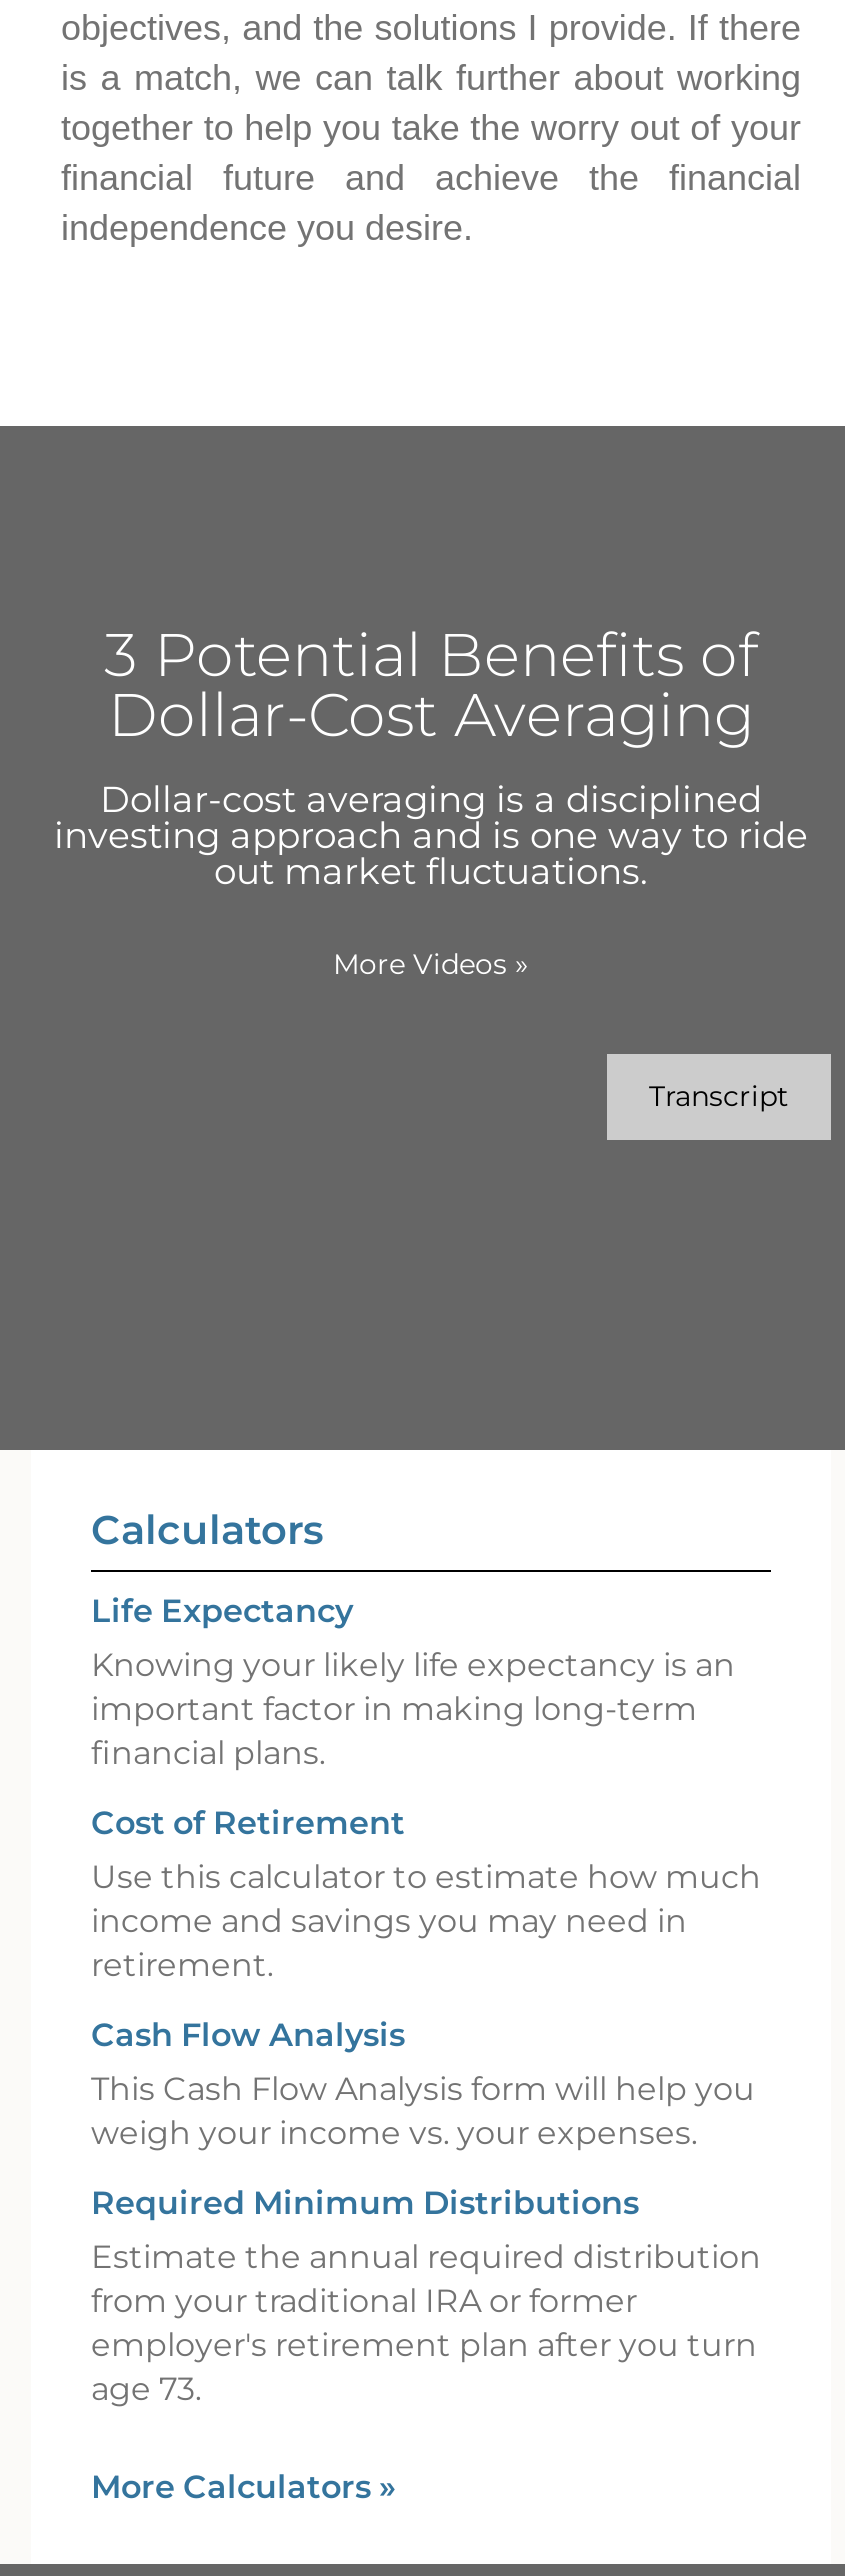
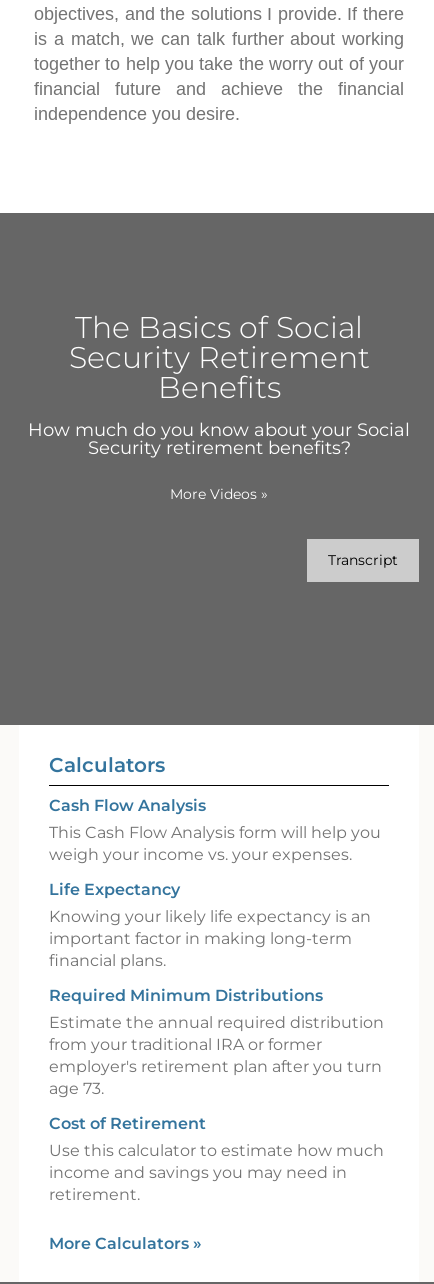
[54,618,808,894] 3 Potential Benefits of | Dollar-Cost Averaging | Dollar-cost averaging is a disciplined | investing approach and is one way to ride | out market fluctuations. -> [28,309,410,459] The Basics of Social | Security Retirement | Benefits | How much do you know about your Social | Security retirement benefits?
moved [91,1592,735,1772] -> [49,880,371,970]: Life Expectancy | Knowing your likely life expectancy is an | important factor in making long-term | financial plans.
moved [91,1804,761,1984] -> [49,1114,384,1204]: Cost of Retirement | Use this calculator to estimate how much | income and savings you may need in | retirement.
moved [91,2016,755,2152] -> [49,796,381,864]: Cash Flow Analysis | This Cash Flow Analysis form will help you | weigh your income vs. your expenses.
moved [91,2184,761,2408] -> [49,986,384,1098]: Required Minimum Distributions | Estimate the annual required distribution | from your traditional IRA or former | employer's retirement plan after you turn | age 73.

